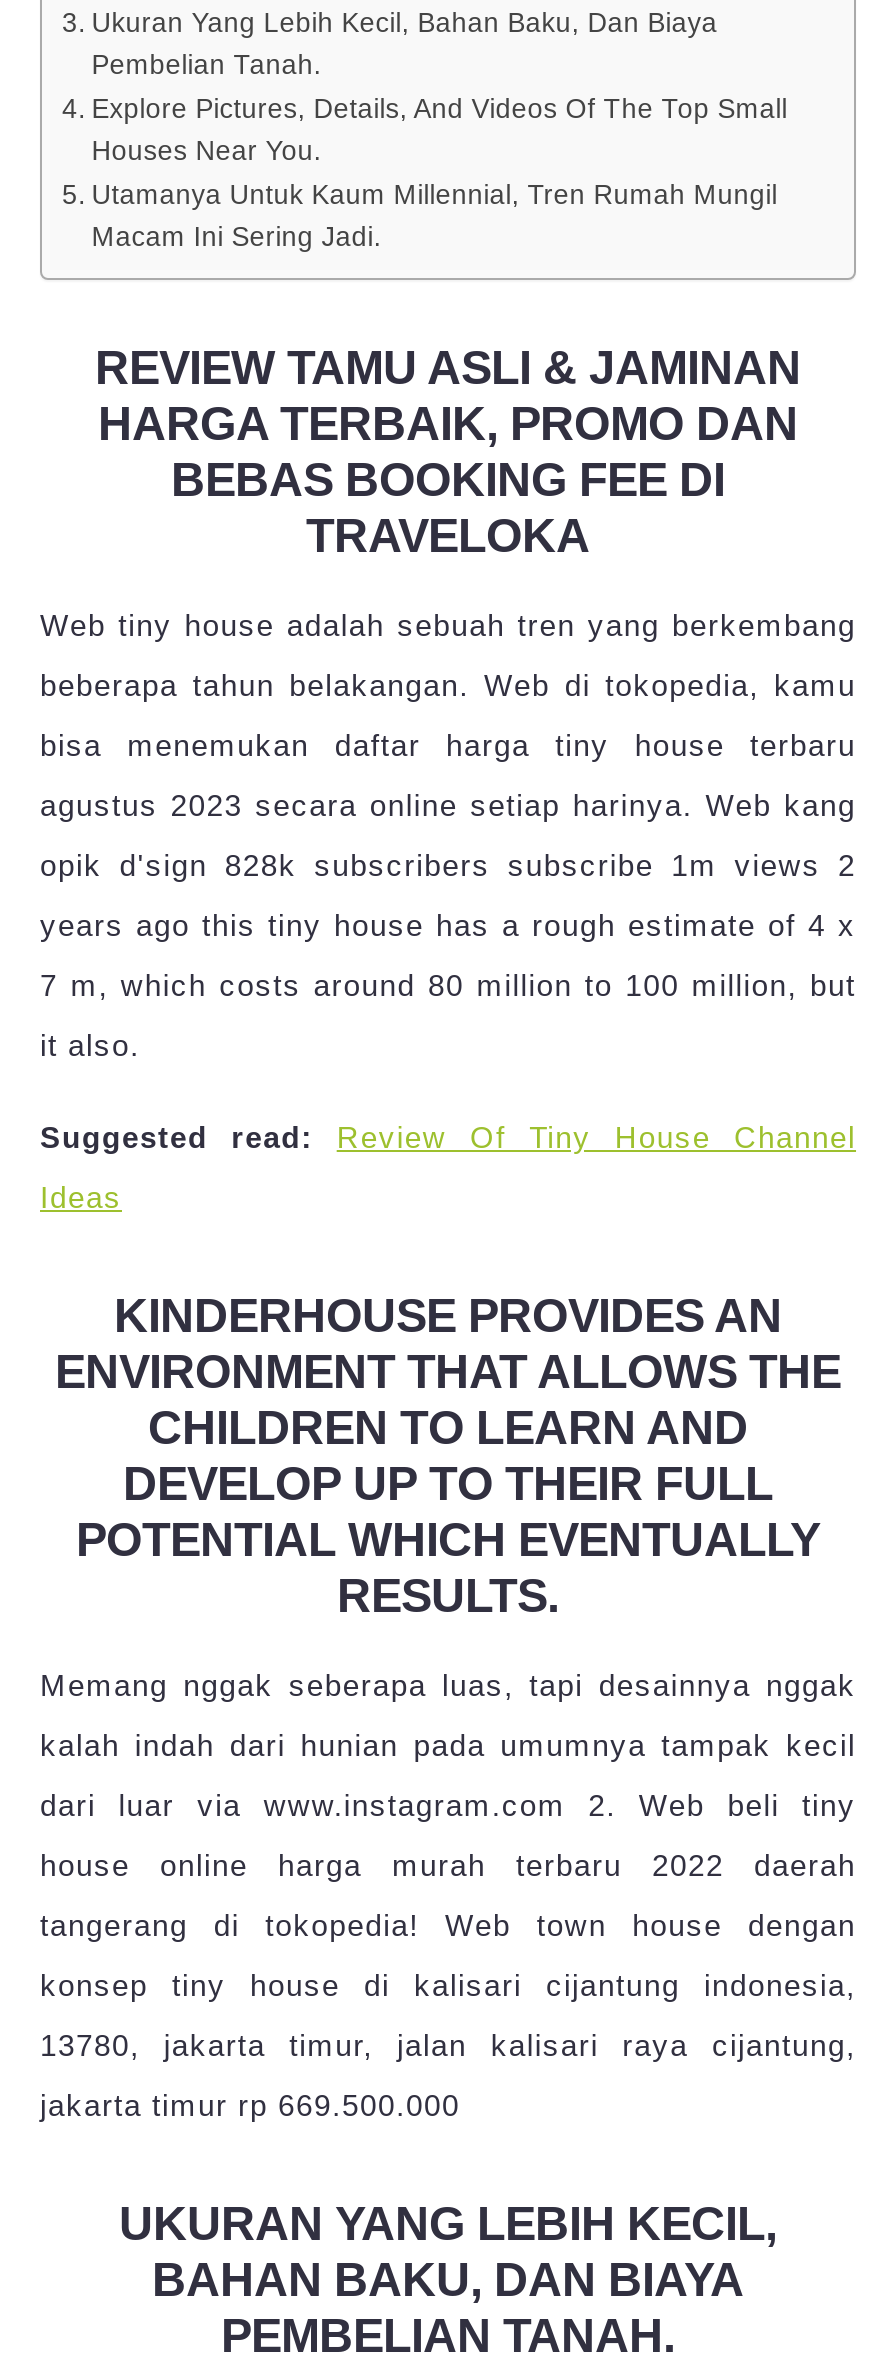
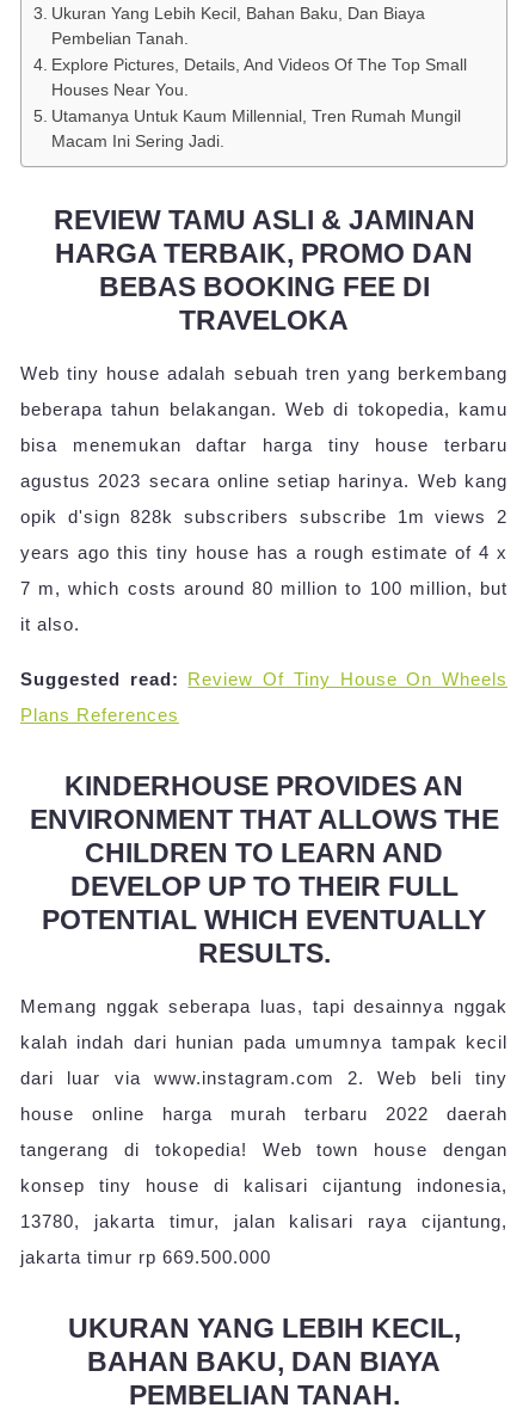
[40,1119,856,1153] Suggested read: | Review Of Tiny House Channel -> [20,668,507,689] Suggested read: Review Of Tiny House On Wheels
[40,1179,122,1213] Ideas -> [20,704,179,724] Plans References

